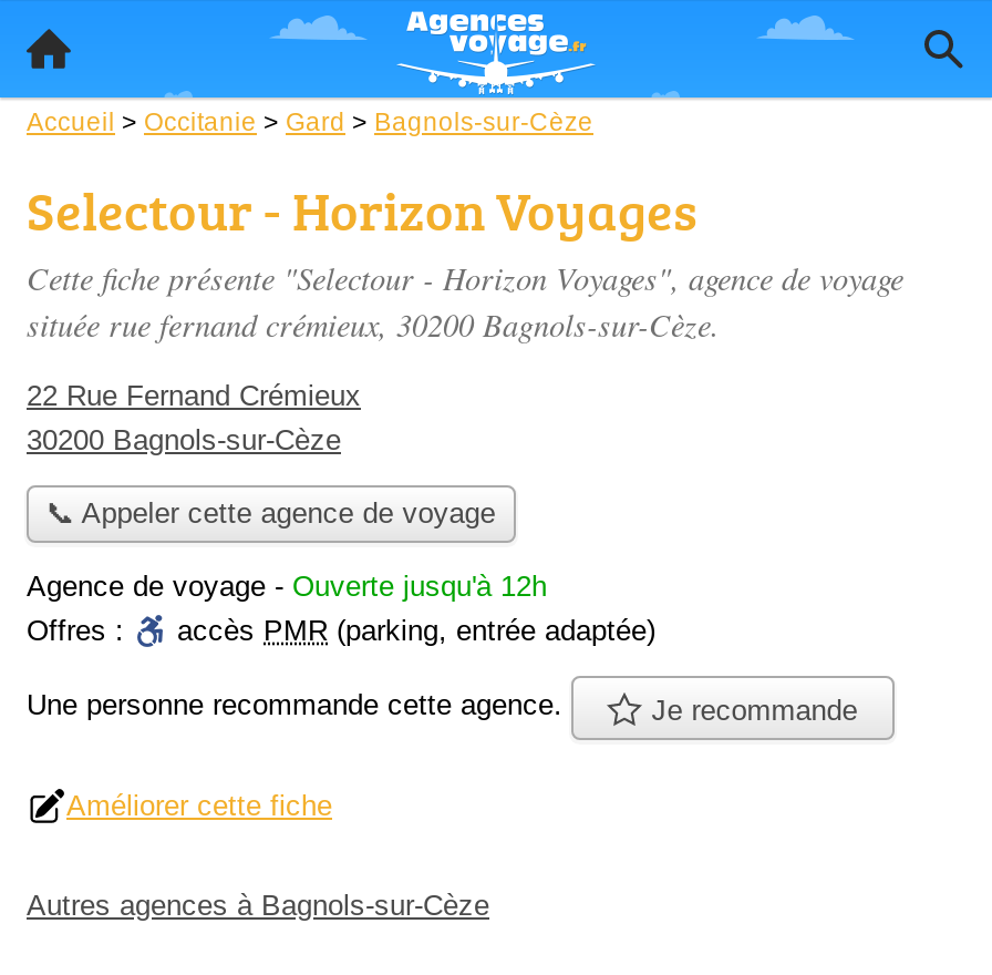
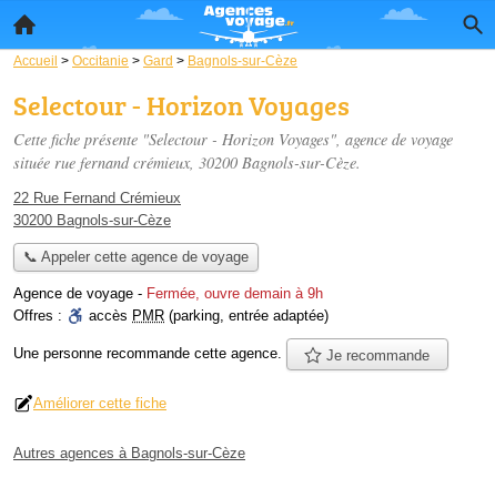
[27,570,547,604] Agence de voyage - Ouverte jusqu'à 12h -> [13,285,323,302] Agence de voyage - Fermée, ouvre demain à 9h

